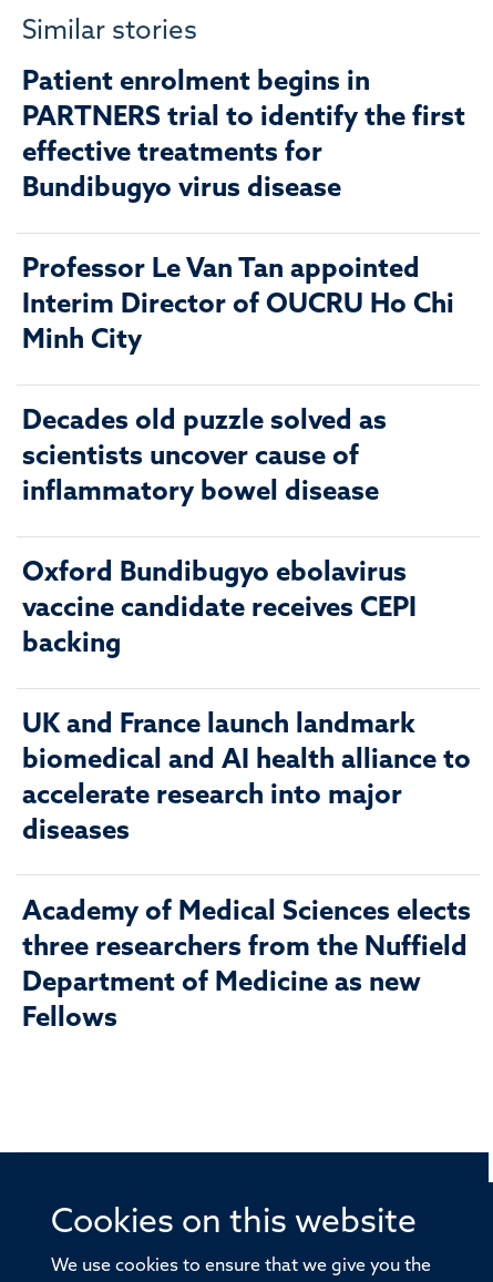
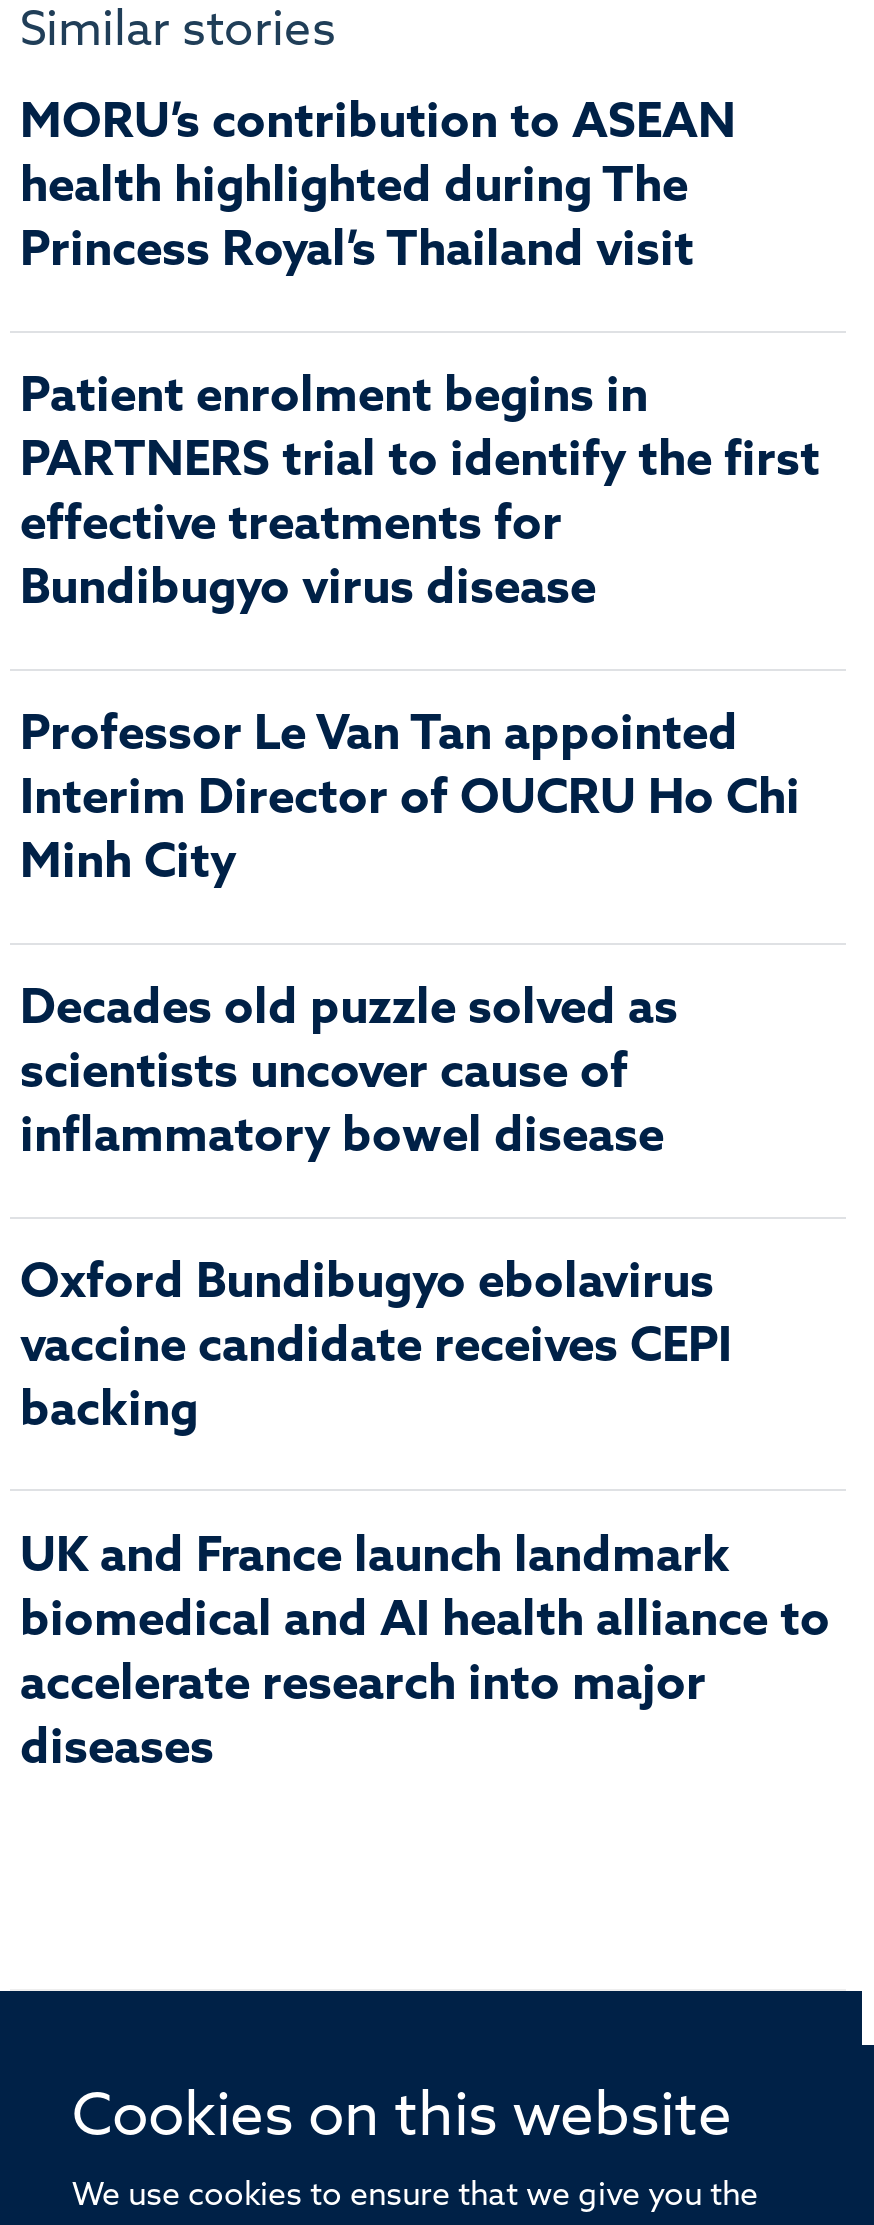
none -> [20,101,736,277] MORU’s contribution to ASEAN | health highlighted during The | Princess Royal’s Thailand visit
moved [22,70,471,845] -> [20,375,830,1774]: Patient enrolment begins in | PARTNERS trial to identify the first | effective treatments for | ... | accelerate research into major | diseases
[22,899,471,1032] Academy of Medical Sciences elects | three researchers from the Nuffield | Department of Medicine as new | Fellows -> none

